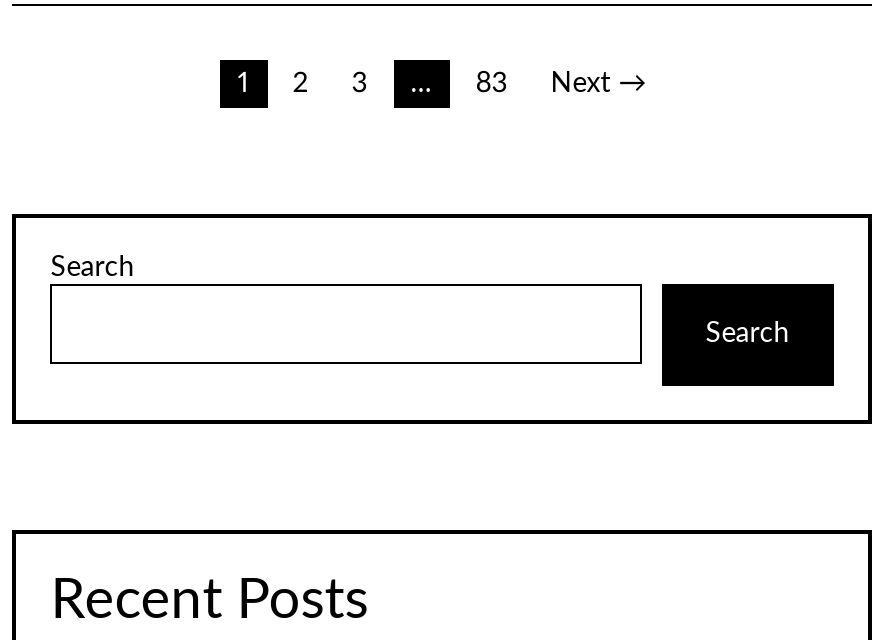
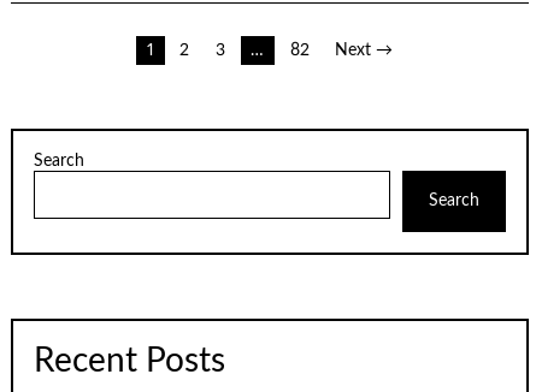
[476,70,508,98] 83 -> [290,42,309,59] 82

